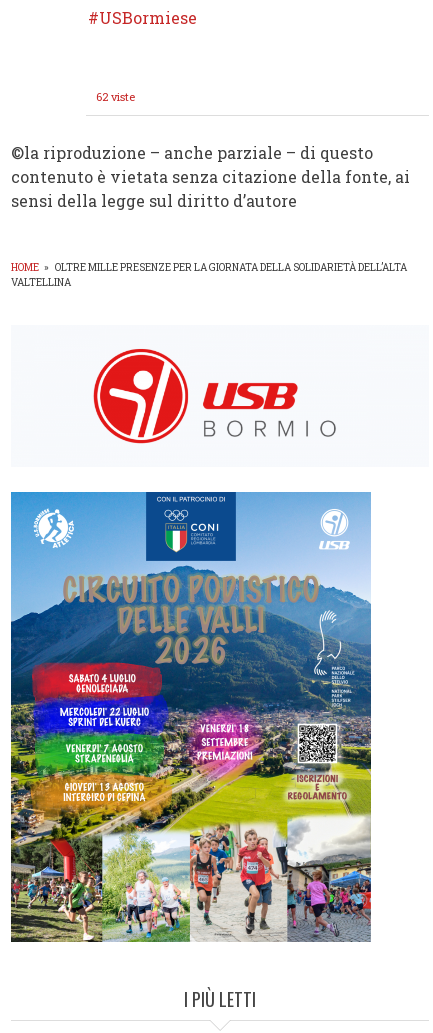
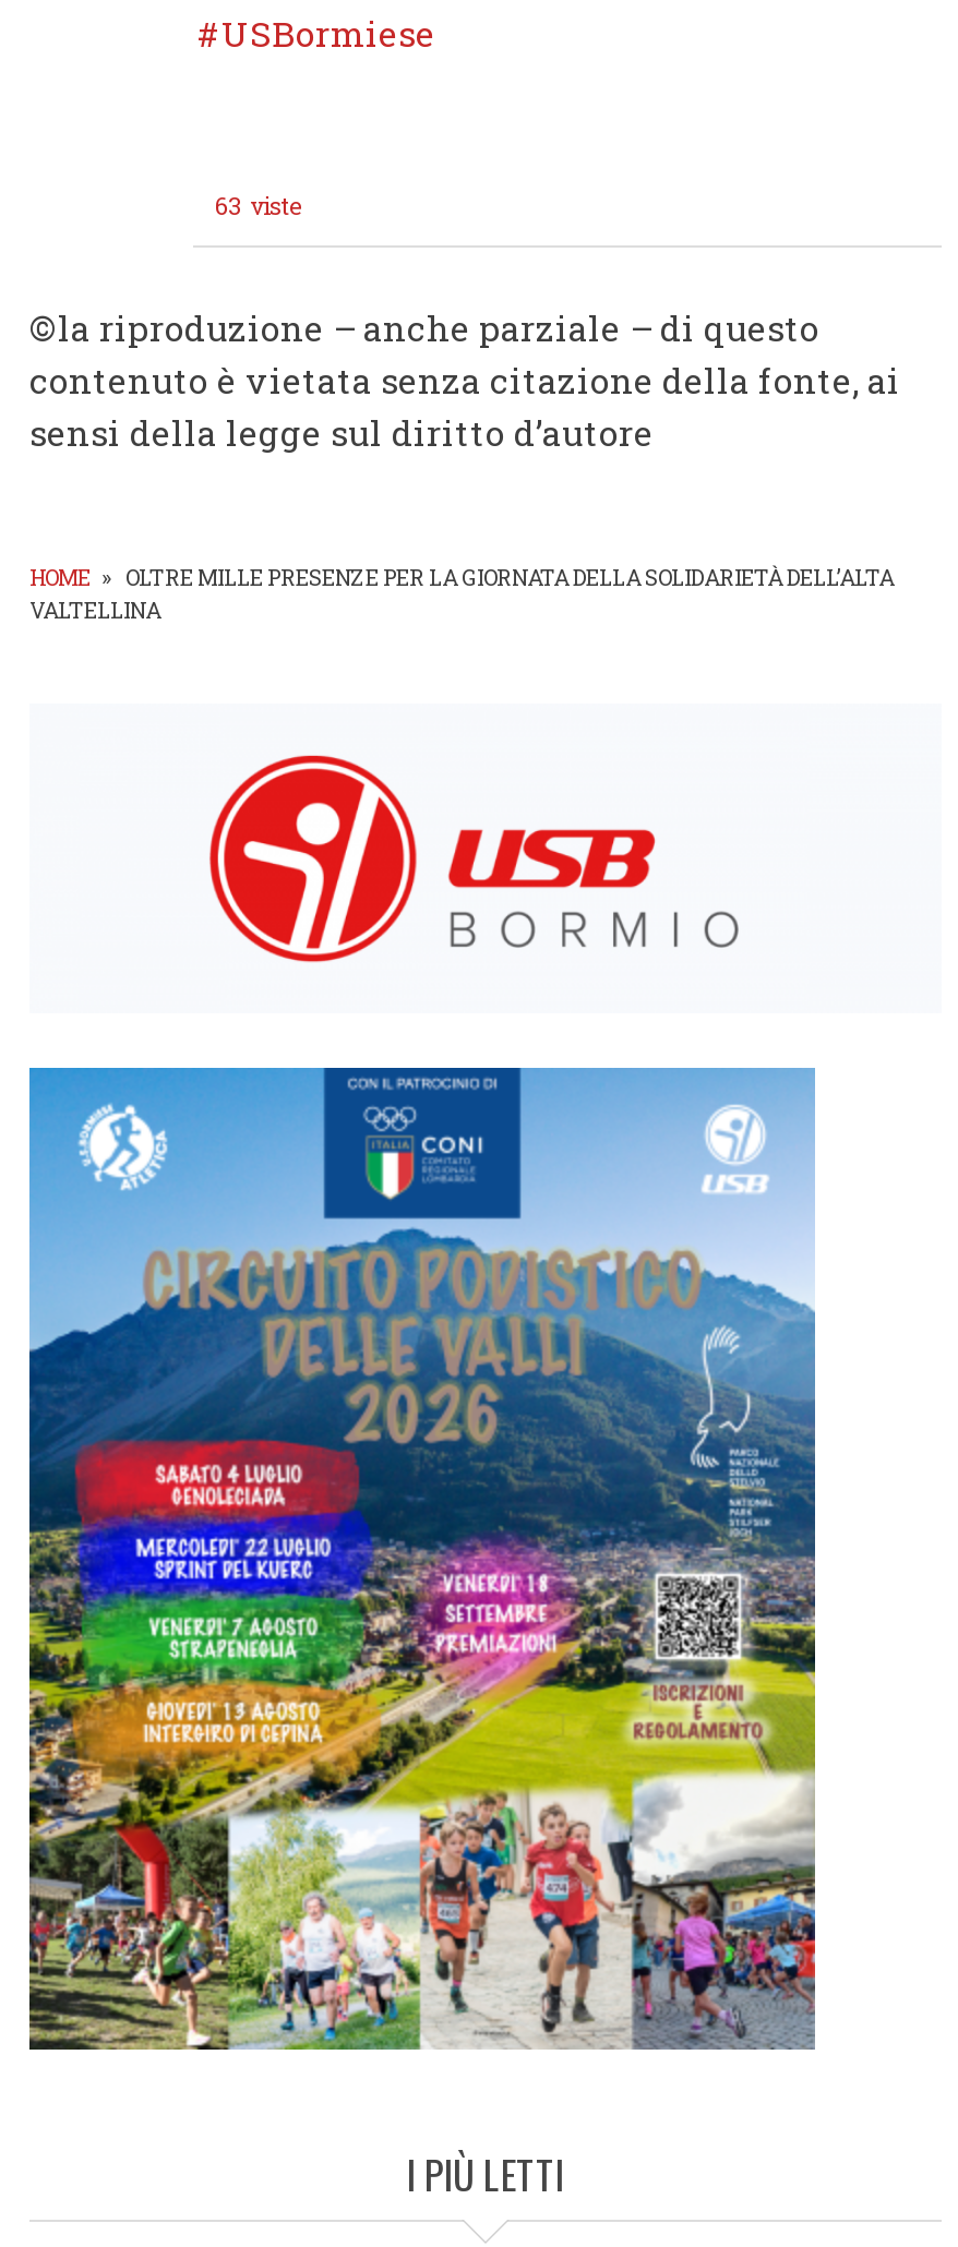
[96,89,135,104] 62 viste -> [215,189,302,222] 63 viste

